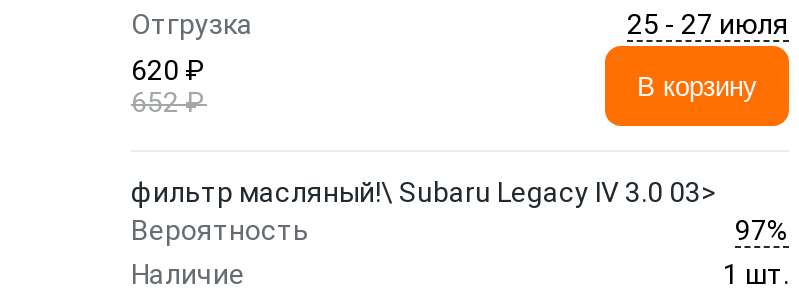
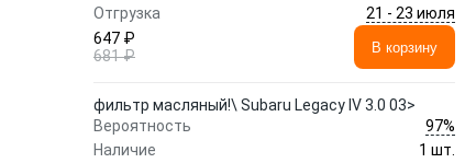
[627,7,789,39] 25 - 27 июля -> [366,4,455,21] 21 - 23 июля
[131,54,207,86] 620 ₽ -> [93,30,135,47] 647 ₽
[131,86,207,118] 652 ₽ -> [93,47,135,65] 681 ₽

